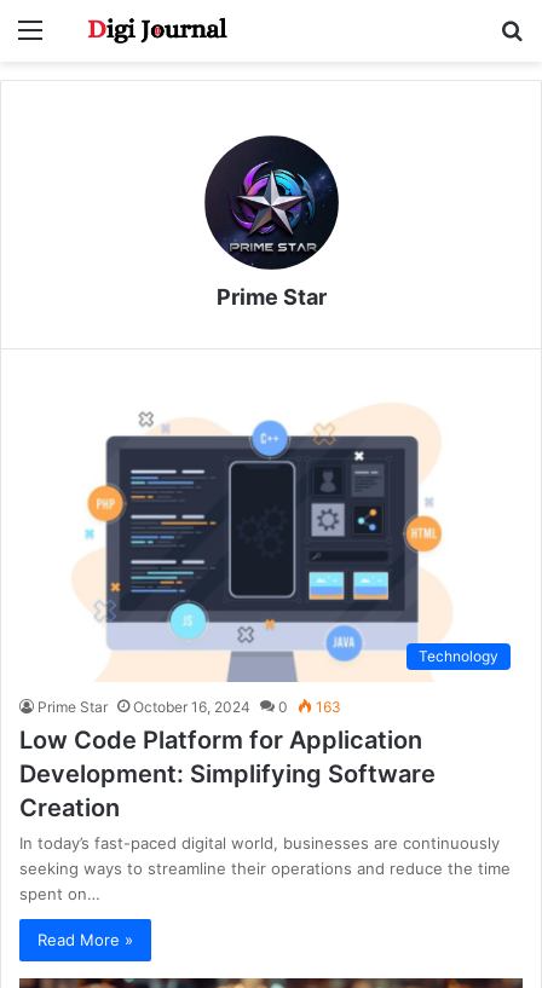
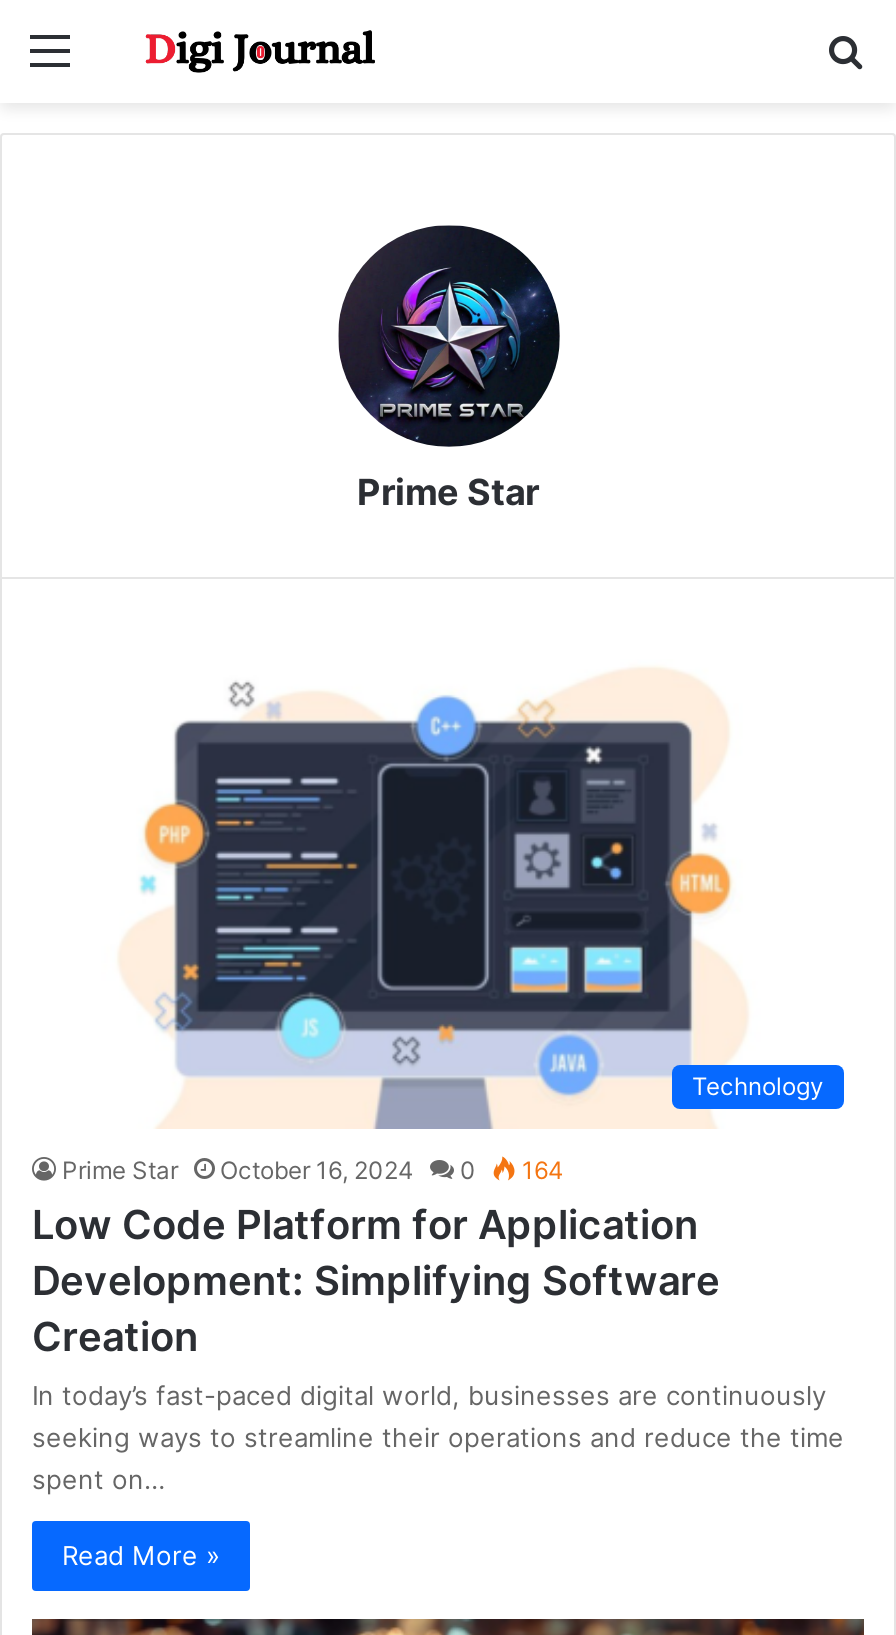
[38,698,341,716] Prime Star October 16, 2024 0 163 -> [62,1155,564,1185] Prime Star October 16, 2024 0 164

